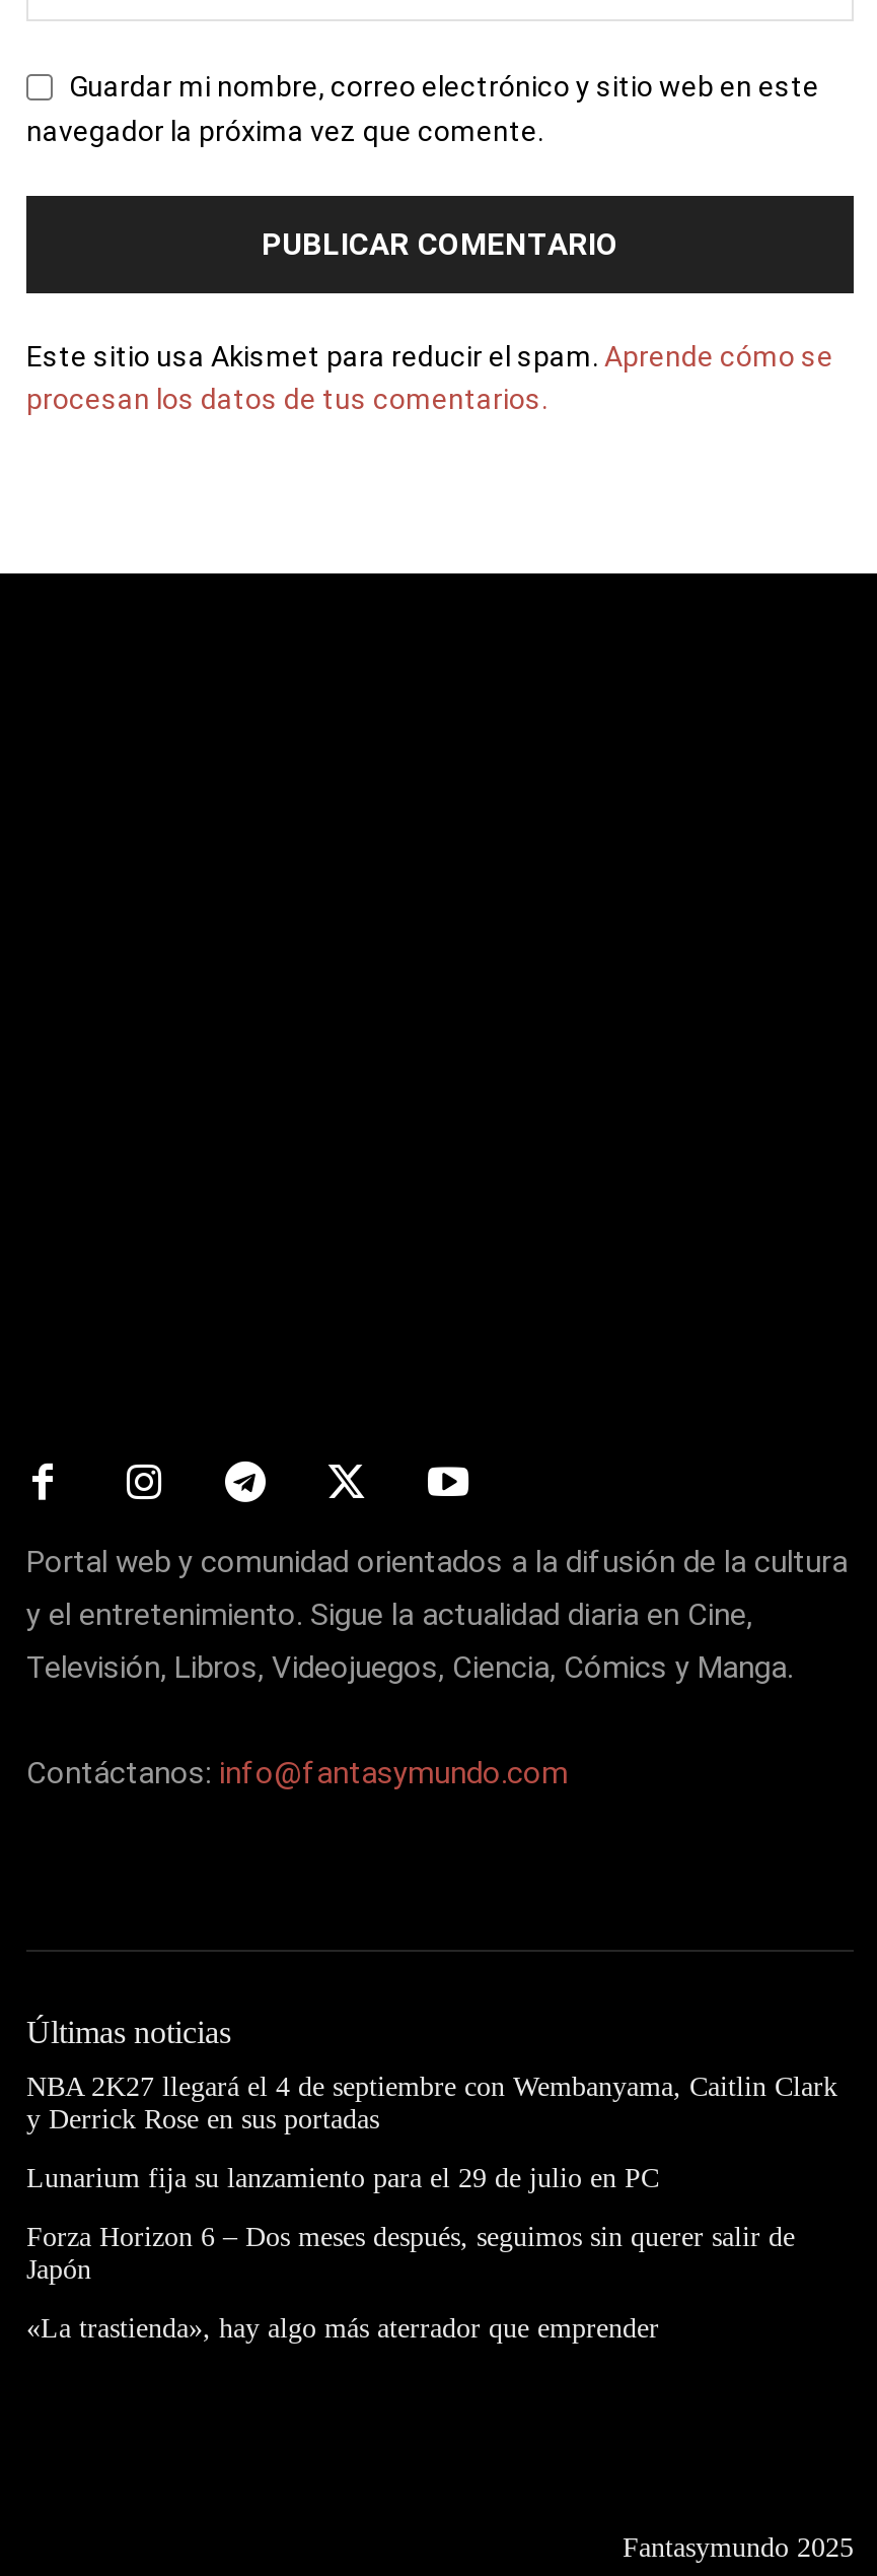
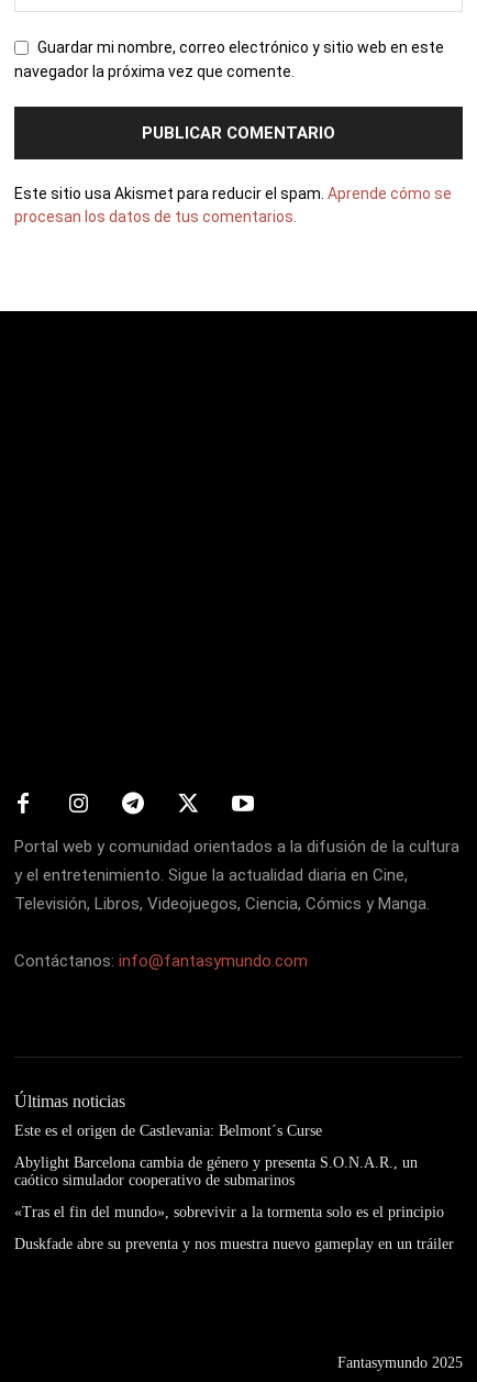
[26,2071,837,2134] NBA 2K27 llegará el 4 de septiembre con Wembanyama, Caitlin Clark | y Derrick Rose en sus portadas -> [14,1122,322,1139] Este es el origen de Castlevania: Belmont´s Curse
[26,2162,659,2193] Lunarium fija su lanzamiento para el 29 de julio en PC -> [14,1154,418,1188] Abylight Barcelona cambia de género y presenta S.O.N.A.R., un | caótico simulador cooperativo de submarinos
[26,2221,795,2284] Forza Horizon 6 – Dos meses después, seguimos sin querer salir de | Japón -> [14,1203,444,1220] «Tras el fin del mundo», sobrevivir a la tormenta solo es el principio
[26,2312,659,2343] «La trastienda», hay algo más aterrador que emprender -> [14,1235,454,1252] Duskfade abre su preventa y nos muestra nuevo gameplay en un tráiler

